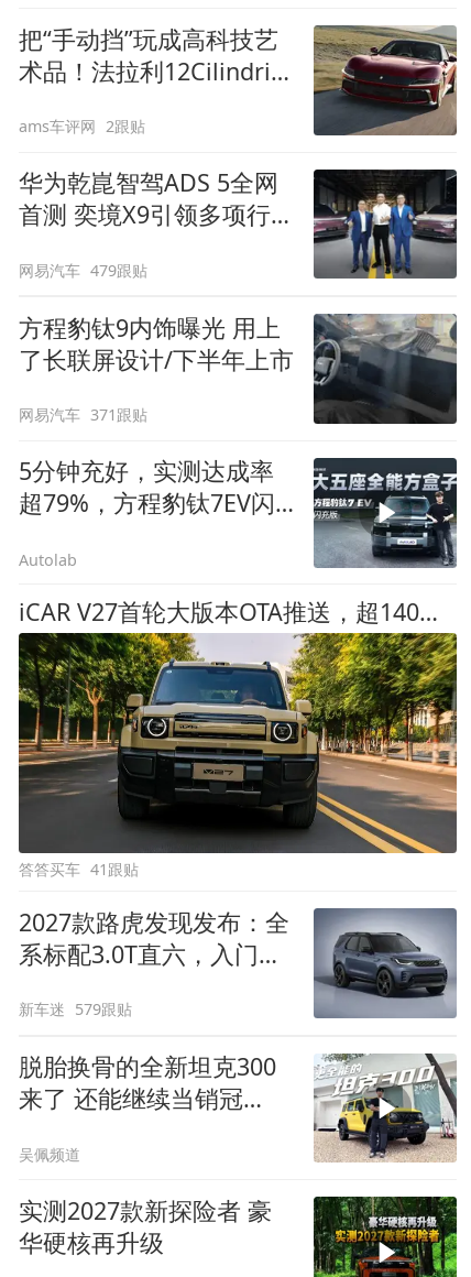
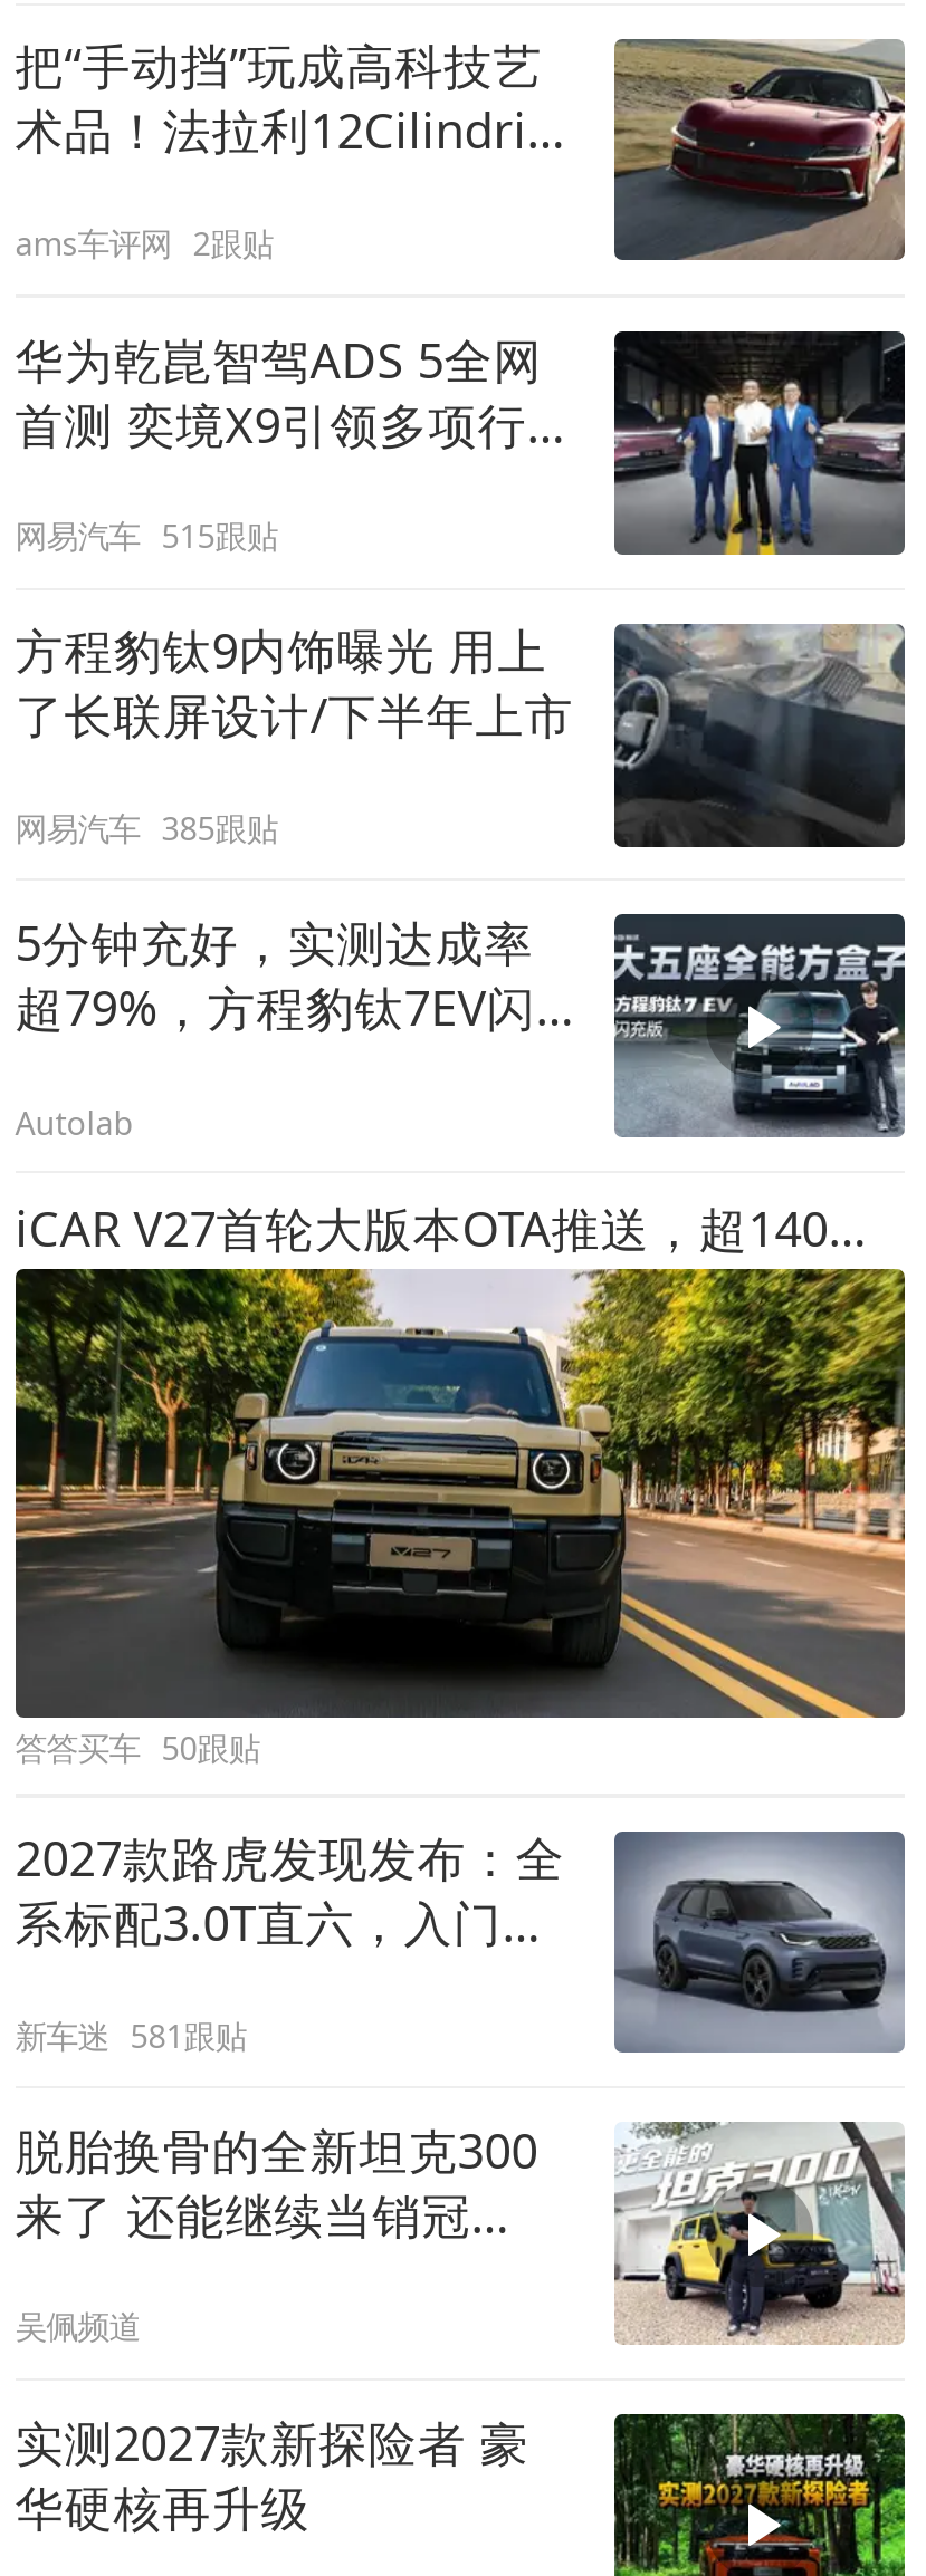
[18,259,148,280] 网易汽车 479跟贴 -> [15,515,278,557] 网易汽车 515跟贴
[18,404,148,425] 网易汽车 371跟贴 -> [15,807,278,849] 网易汽车 385跟贴
[18,858,139,879] 答答买车 41跟贴 -> [15,1727,260,1769] 答答买车 50跟贴
[18,999,132,1020] 新车迷 579跟贴 -> [15,2014,246,2057] 新车迷 581跟贴

